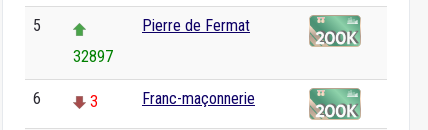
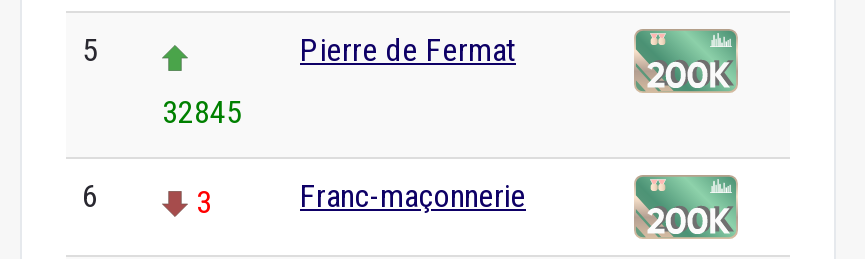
[73,47,113,66] 32897 -> [162,93,242,131] 32845

